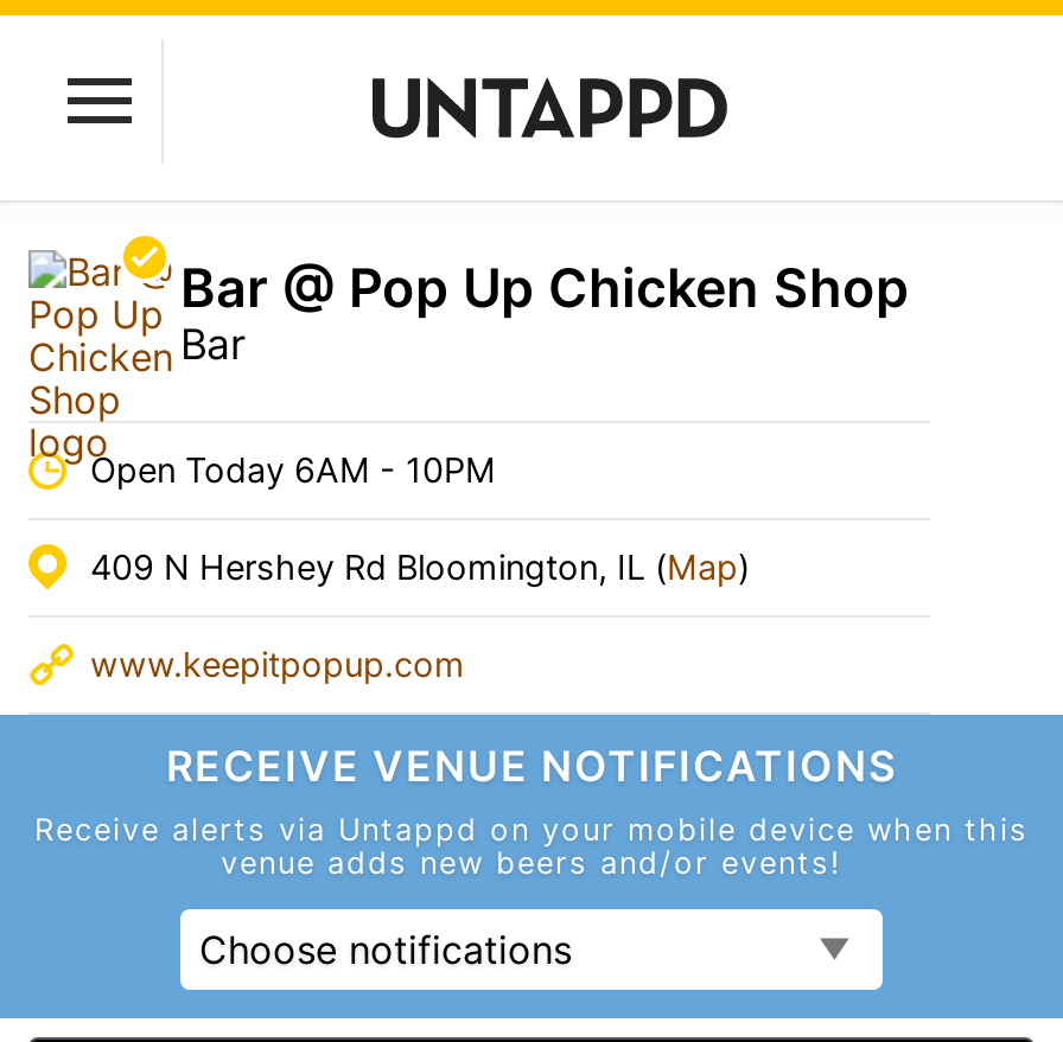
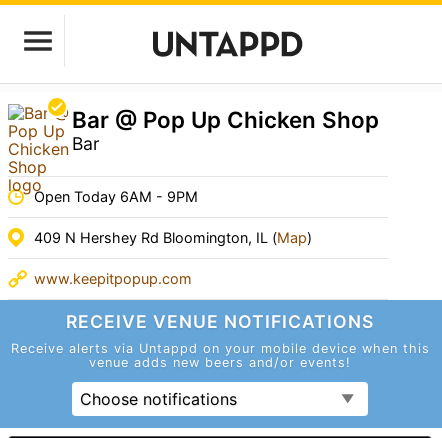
[90,449,496,490] Open Today 6AM - 10PM -> [34,188,198,205] Open Today 6AM - 9PM

